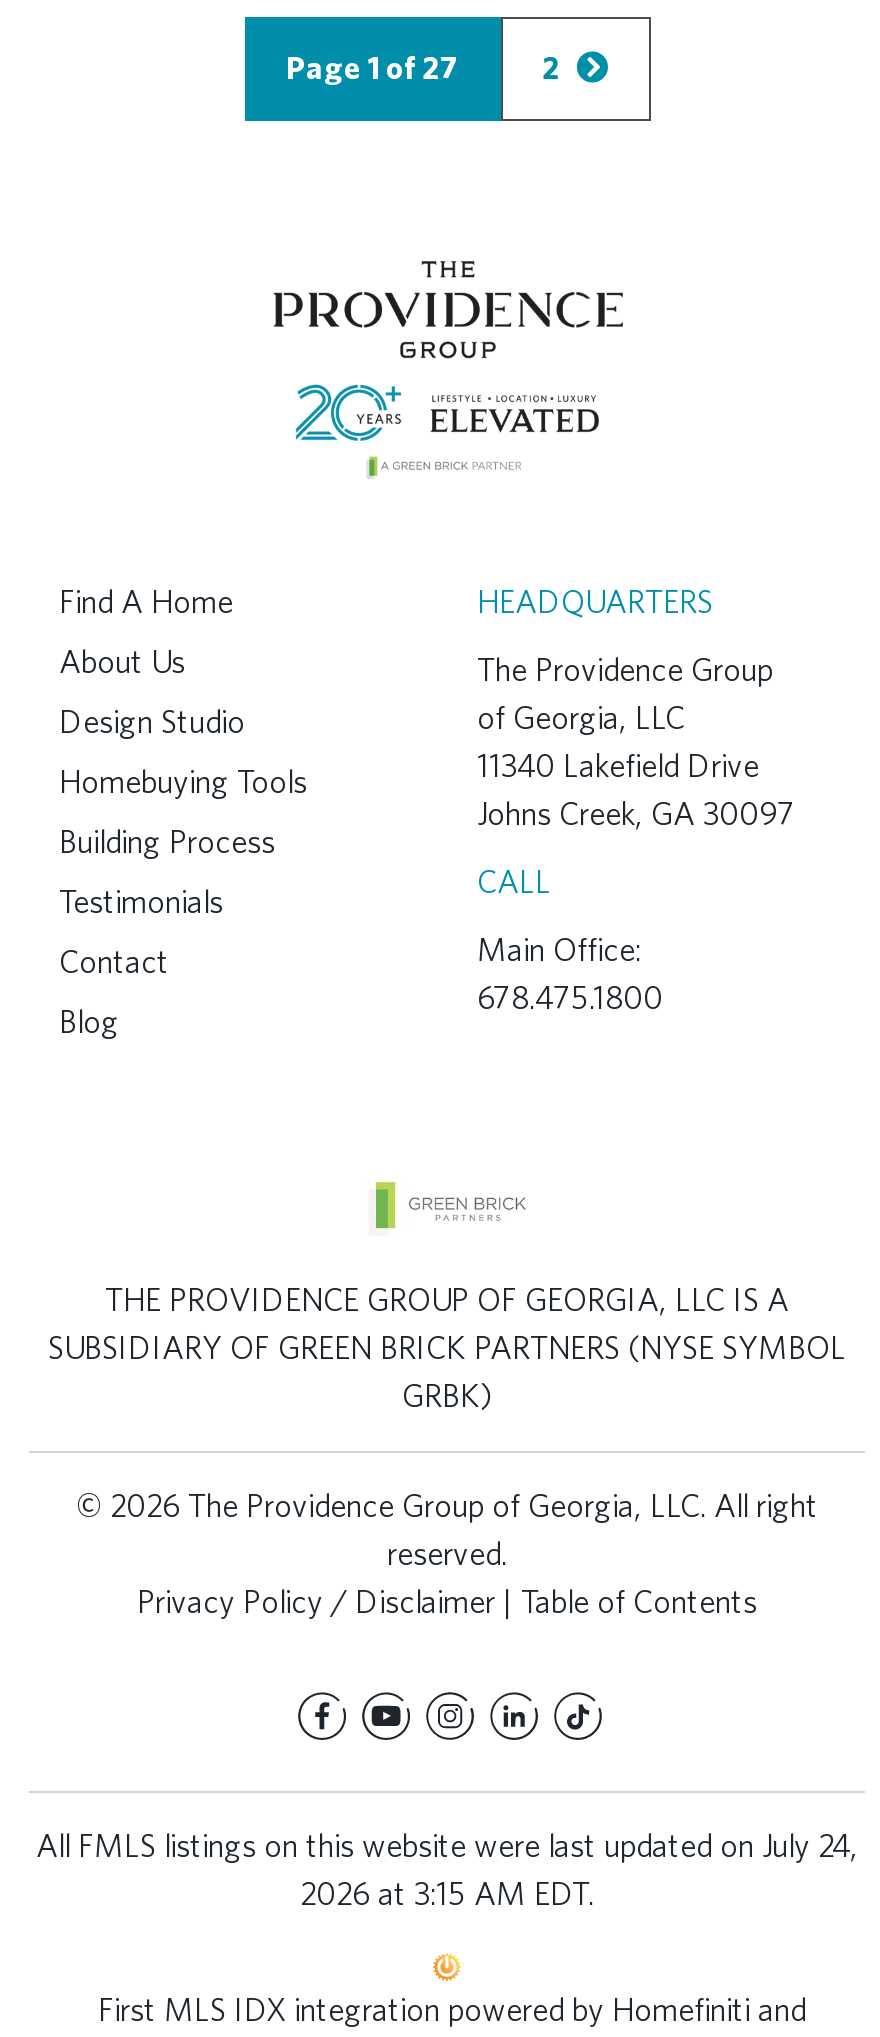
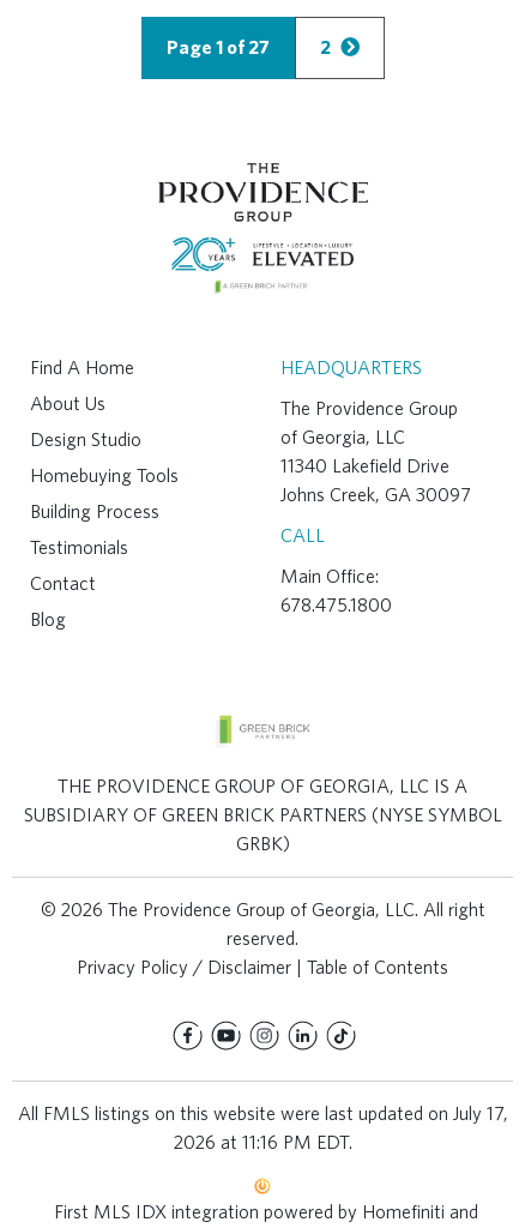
[36,1828,858,1866] All FMLS listings on this website were last updated on July 24, -> [17,1103,508,1125] All FMLS listings on this website were last updated on July 17,
[300,1876,594,1914] 2026 at 3:15 AM EDT. -> [173,1131,352,1154] 2026 at 11:16 PM EDT.

